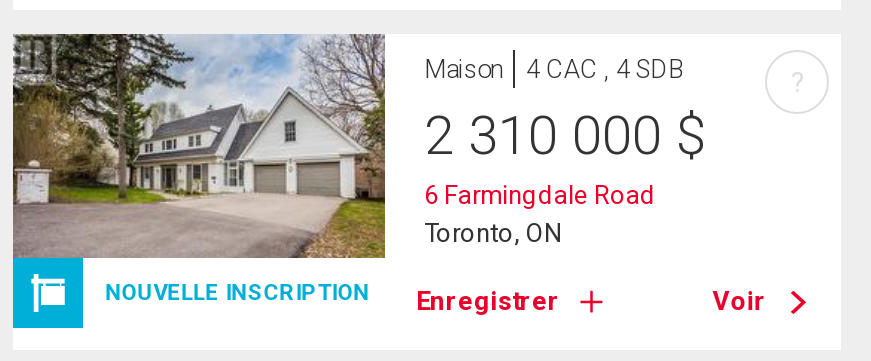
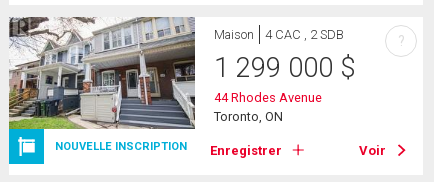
[11,32,708,258] [image] | 4 CAC , 4 SDB | 2 310 000 $ | 6 Farmingdale Road -> [9,16,356,130] [image] | 4 CAC , 2 SDB | 1 299 000 $ | 44 Rhodes Avenue

